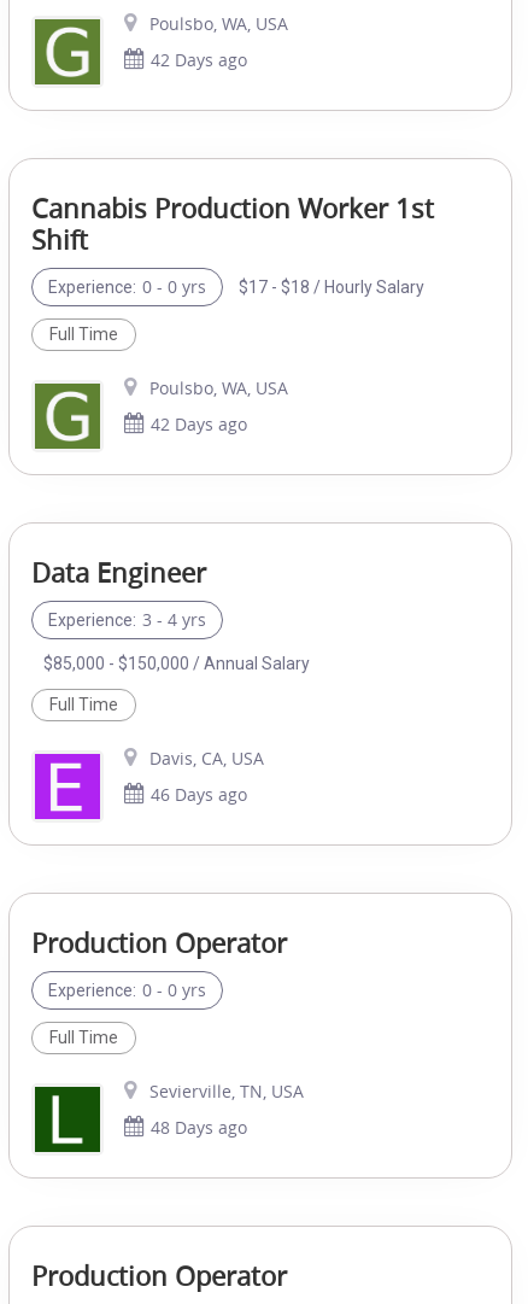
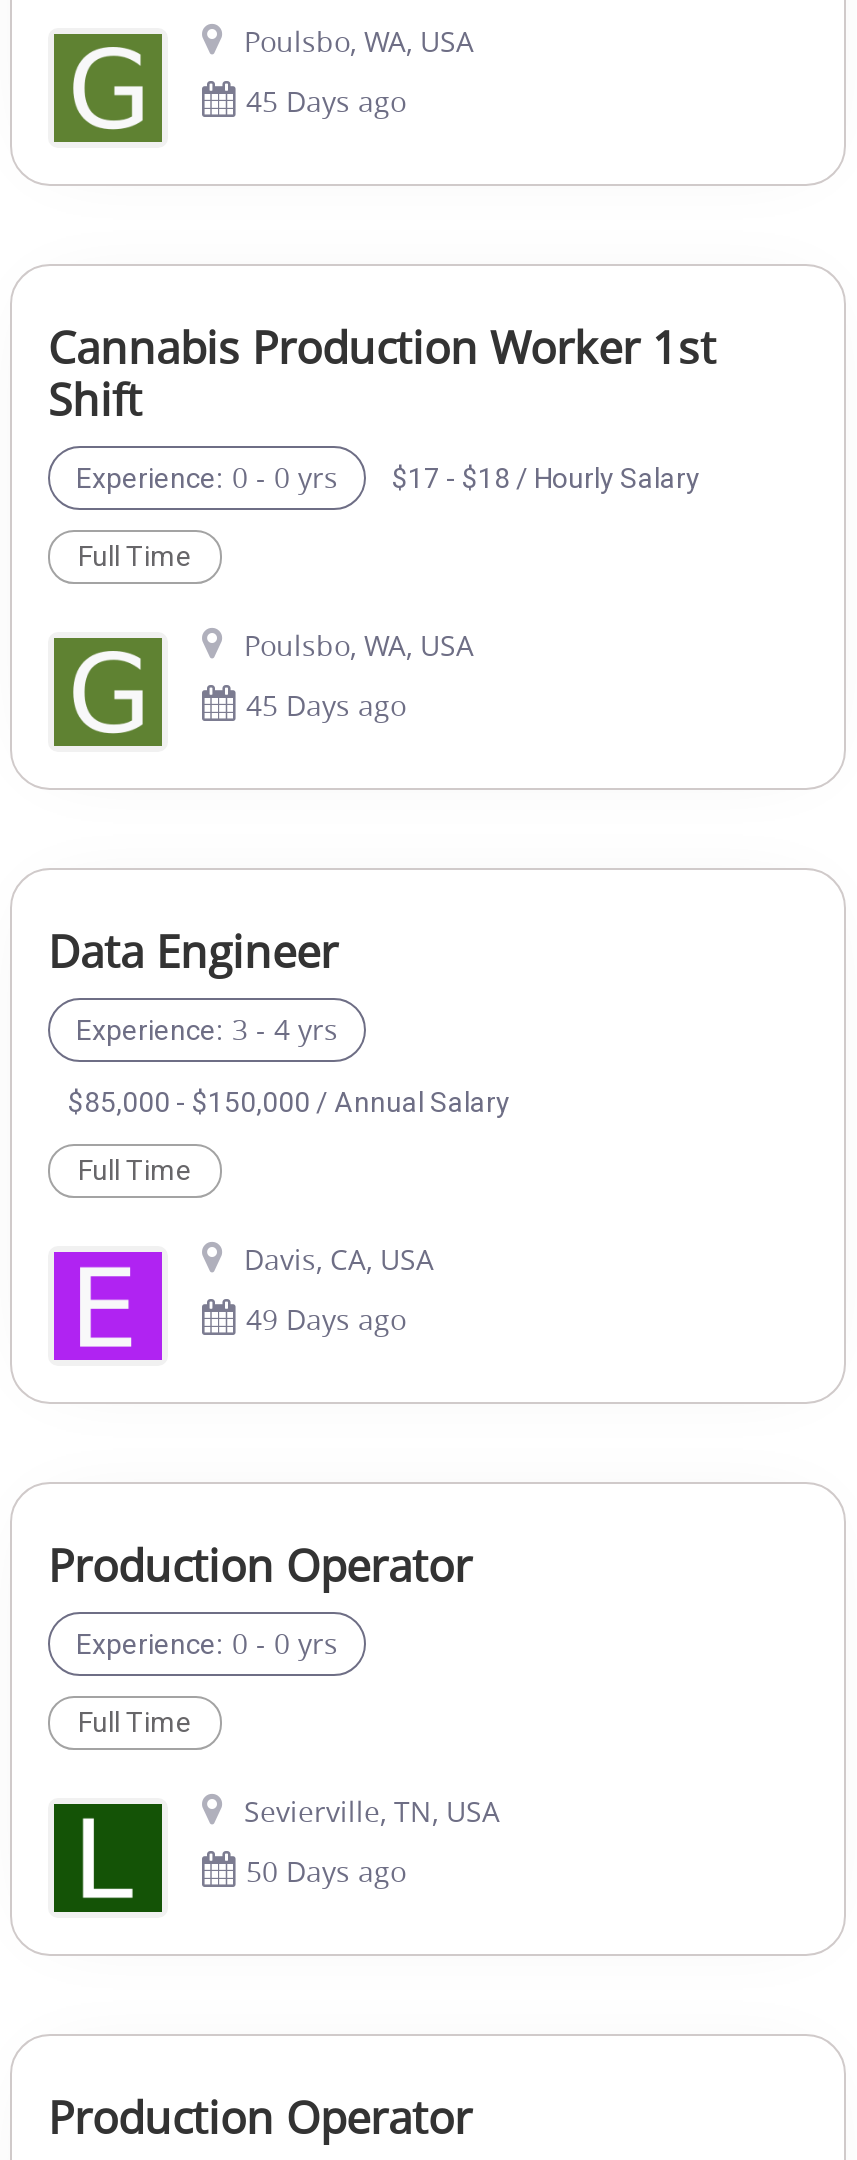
[151,48,247,71] 42 Days ago -> [246,82,406,120] 45 Days ago
[151,413,247,435] 42 Days ago -> [246,686,406,724] 45 Days ago
[151,783,247,806] 46 Days ago -> [246,1300,406,1338] 49 Days ago
[151,1116,247,1139] 48 Days ago -> [246,1852,406,1890] 50 Days ago

